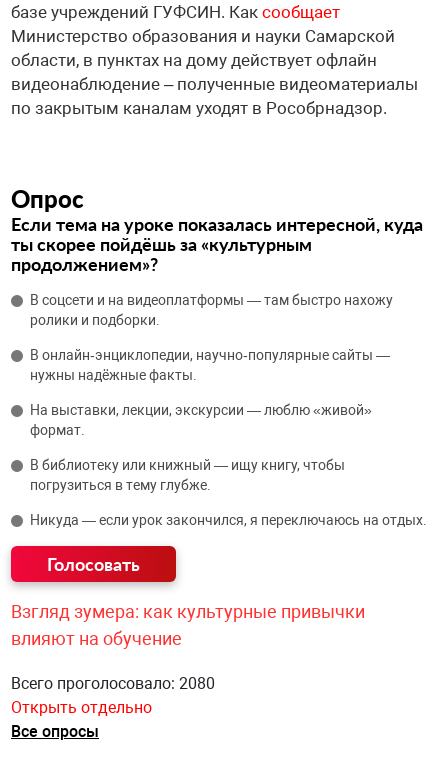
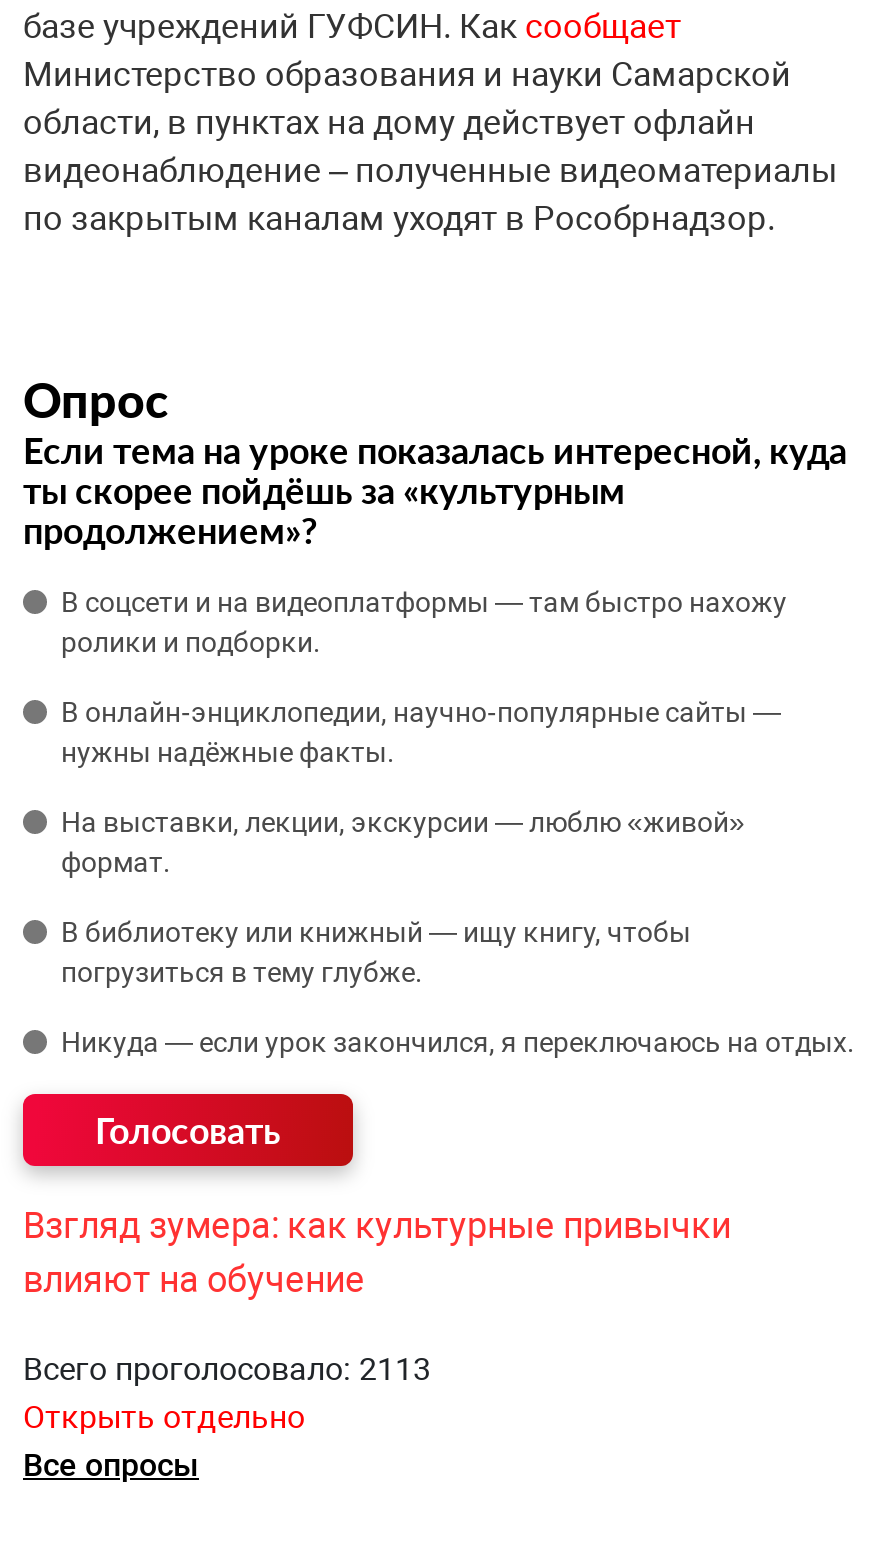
[11,674,215,693] Всего проголосовало: 2080 -> [23,1349,431,1387] Всего проголосовало: 2113

